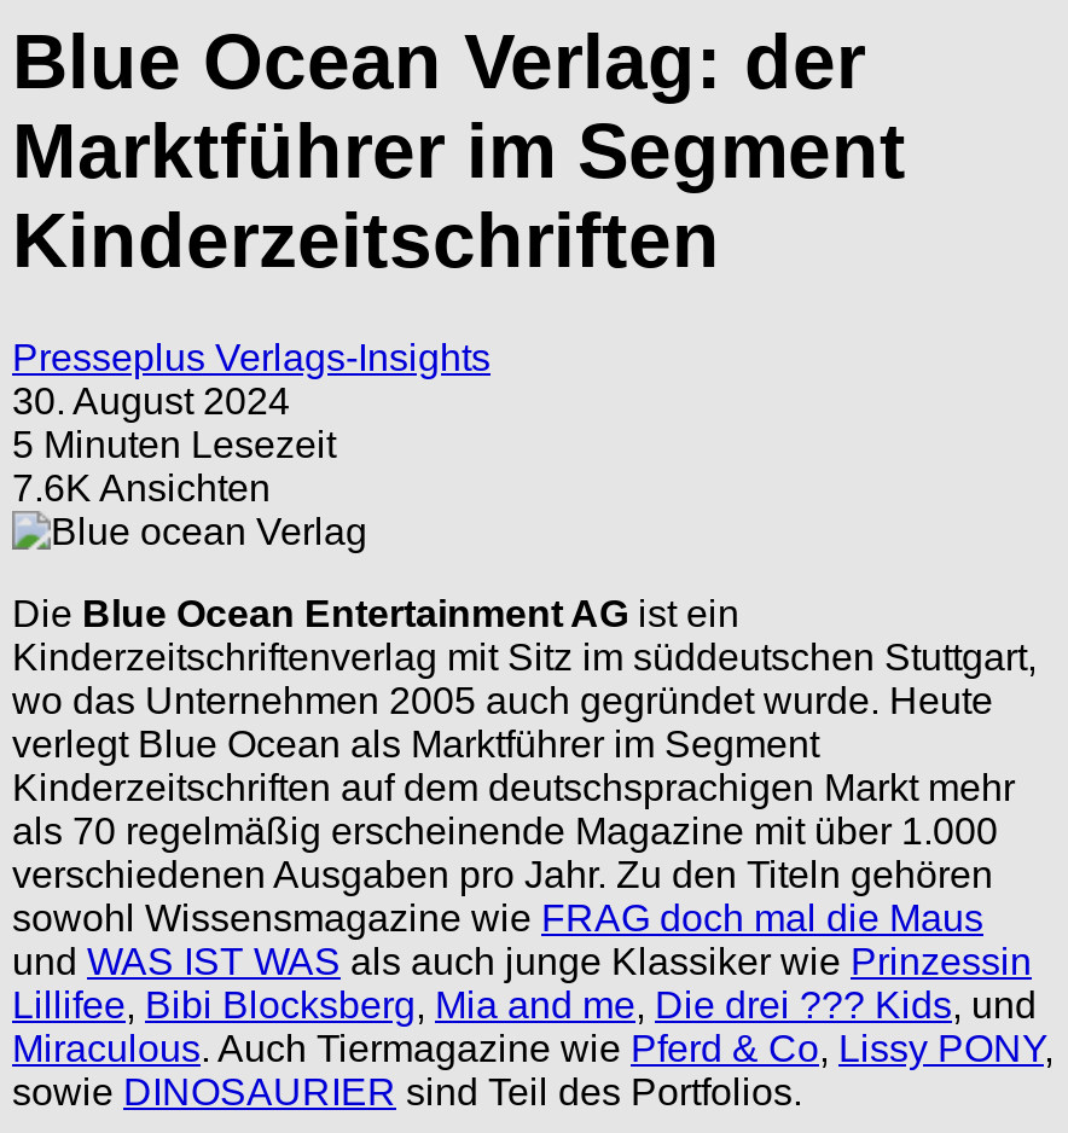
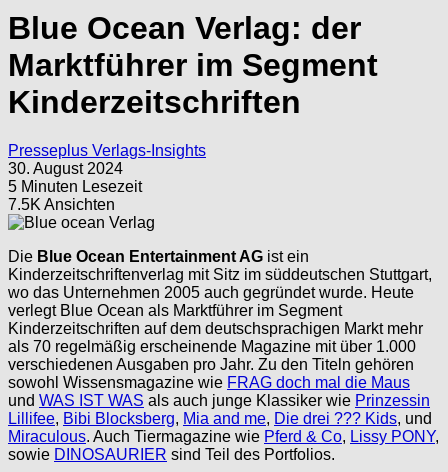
[12,468,271,509] 7.6K Ansichten -> [8,196,115,213] 7.5K Ansichten

